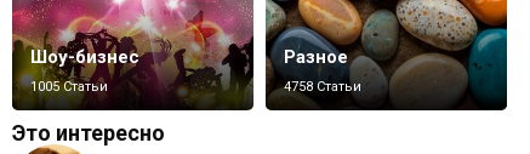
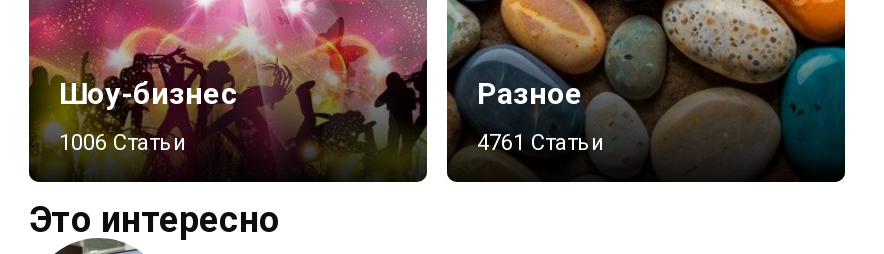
[30,79,108,94] 1005 Статьи -> [59,130,187,156] 1006 Статьи
[284,79,361,94] 4758 Статьи -> [477,130,605,156] 4761 Статьи

